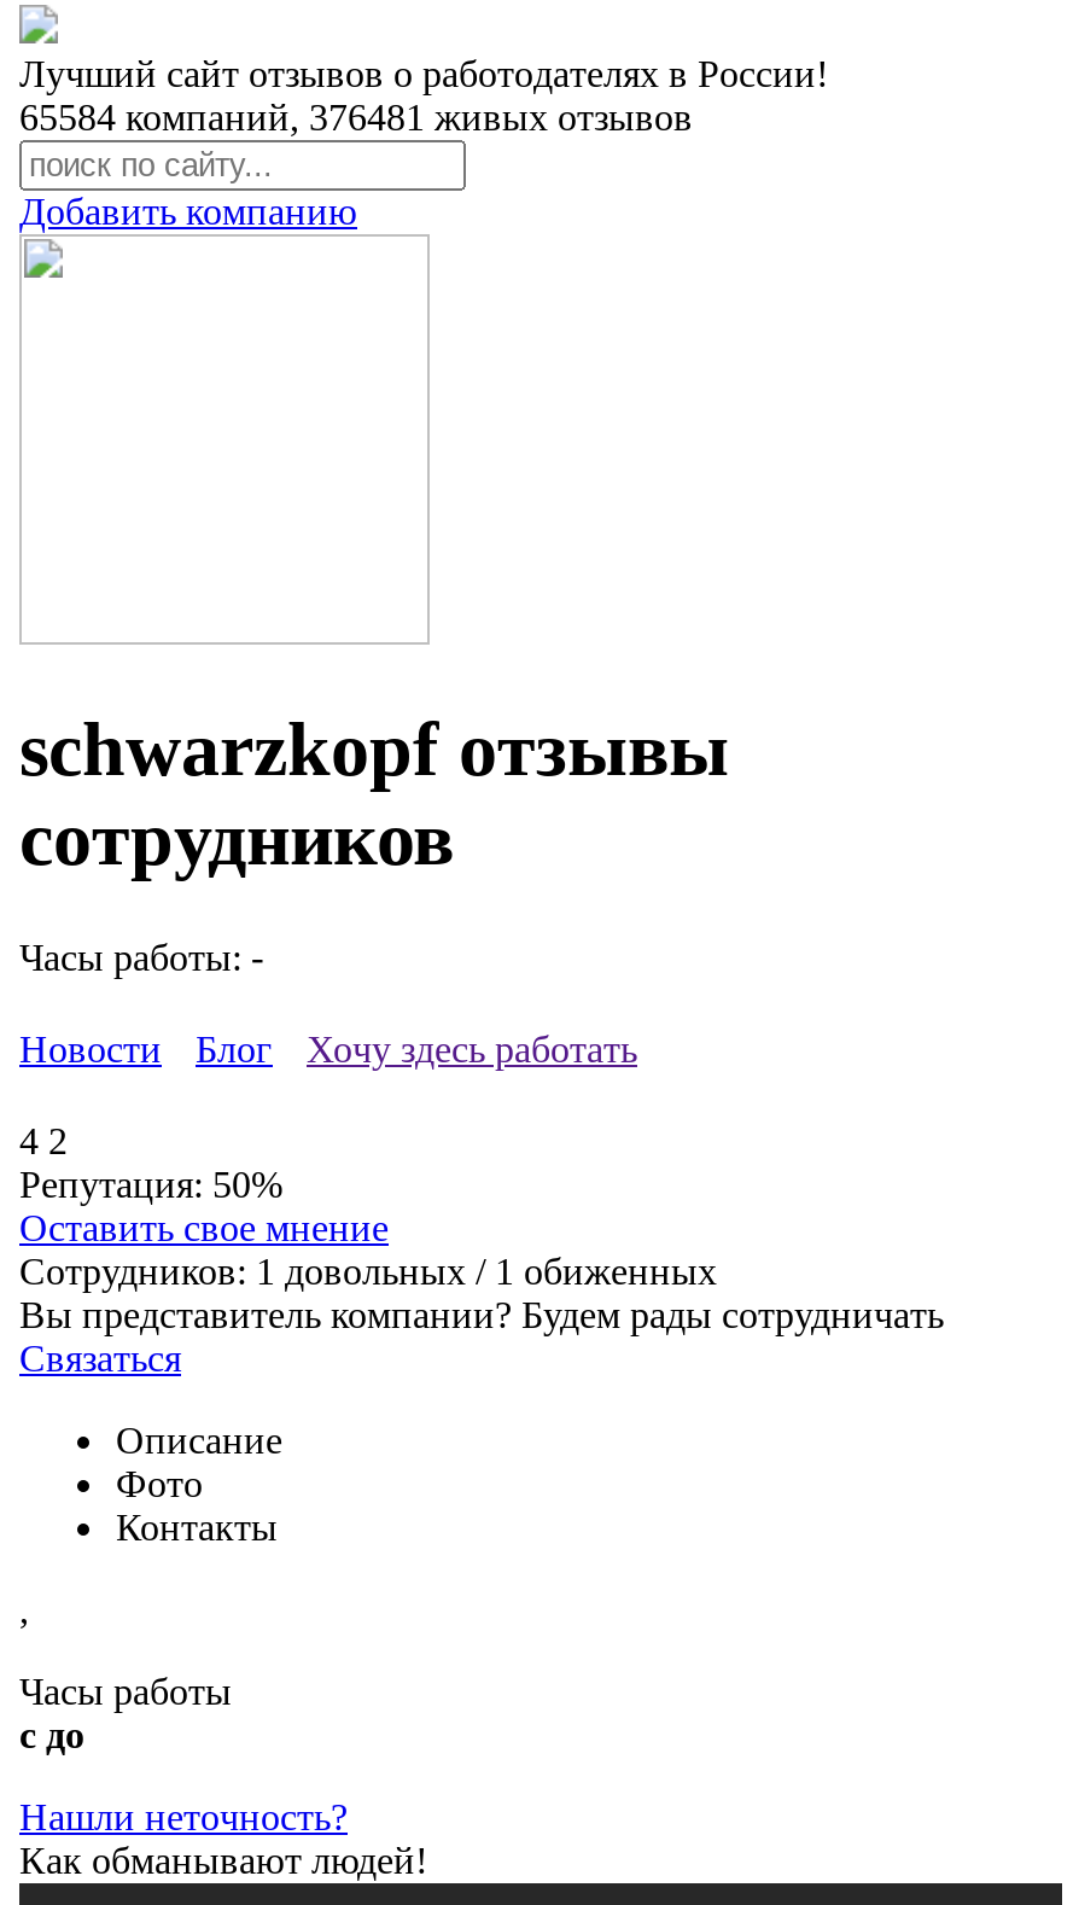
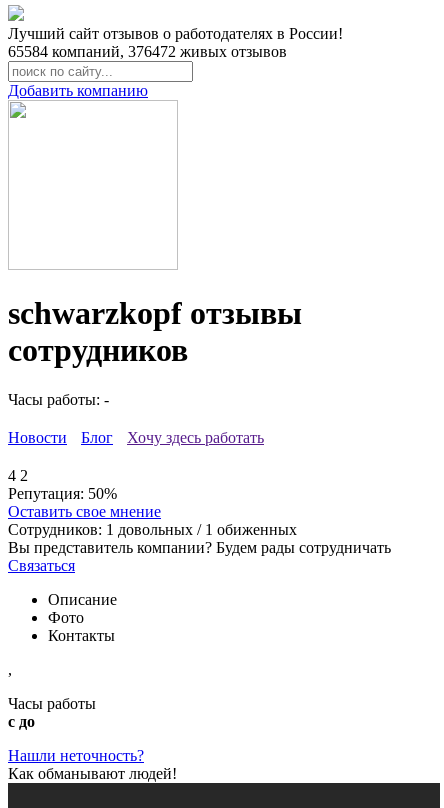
[19,97,693,138] 65584 компаний, 376481живых отзывов -> [8,43,287,60] 65584 компаний, 376472живых отзывов

